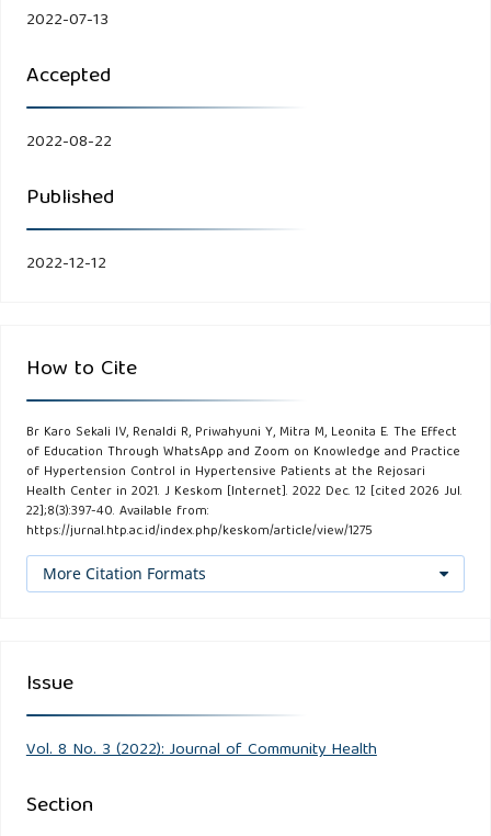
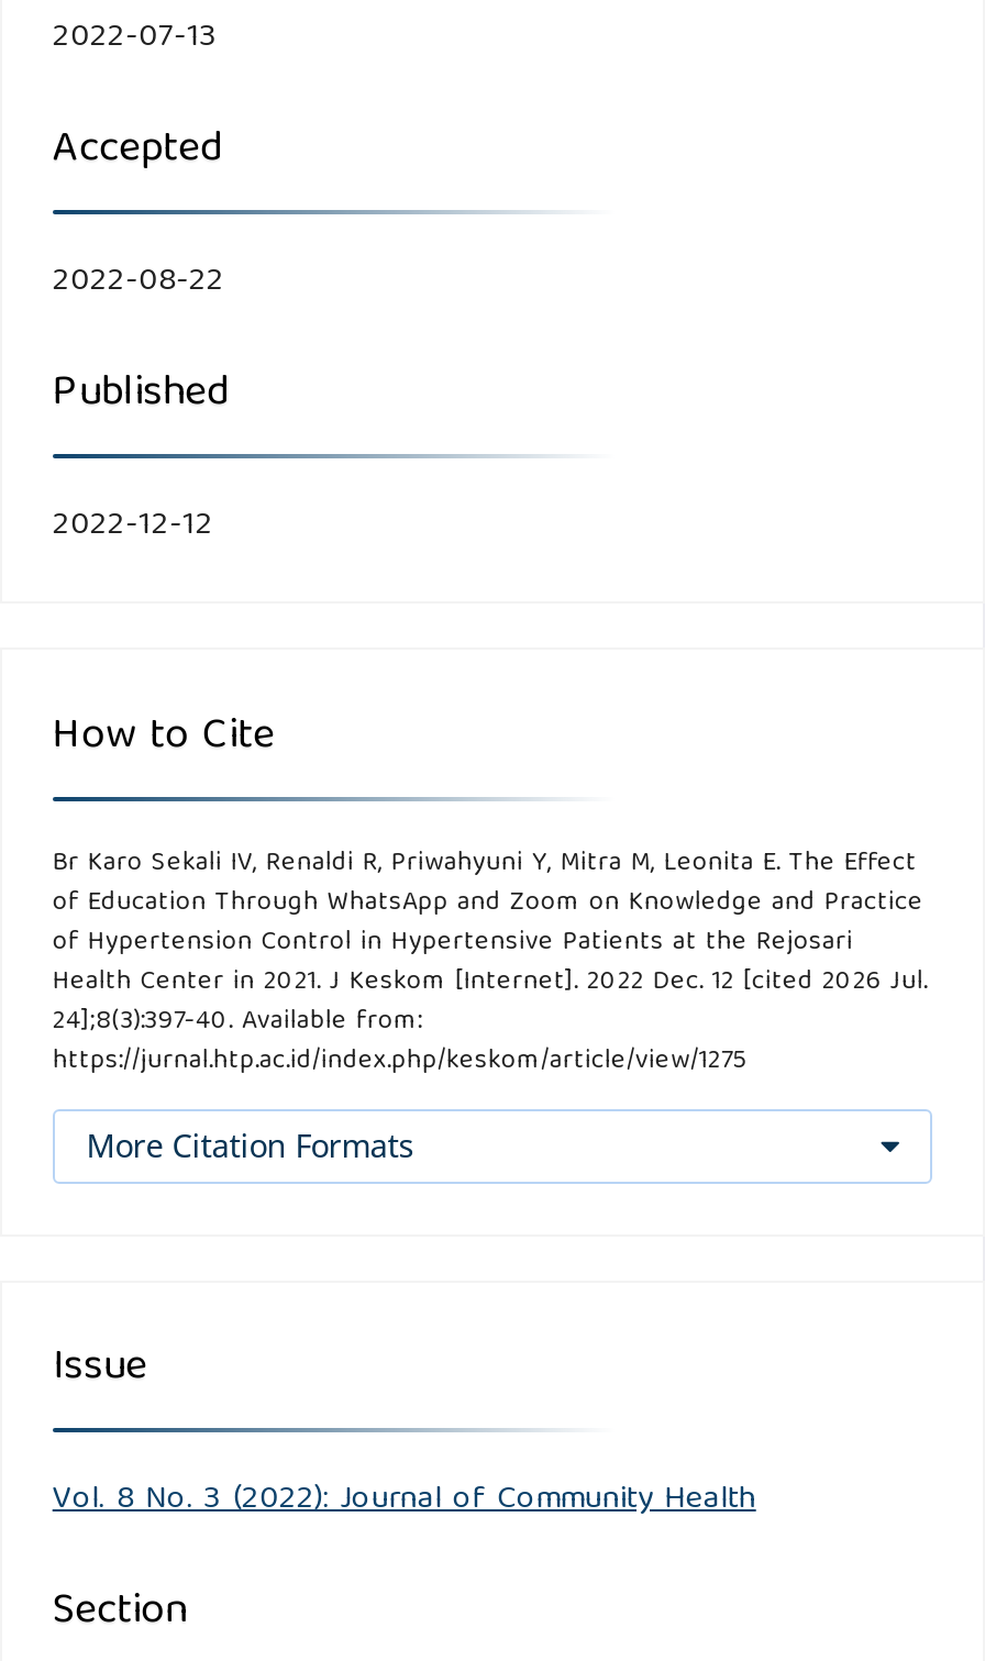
[26,500,209,523] 22];8(3):397-40. Available from: -> [52,998,422,1045] 24];8(3):397-40. Available from:

